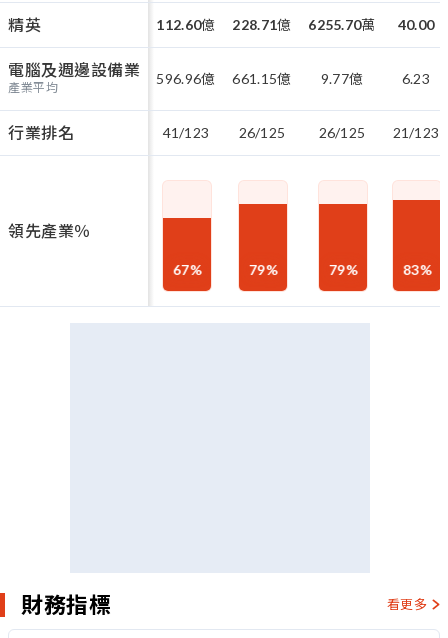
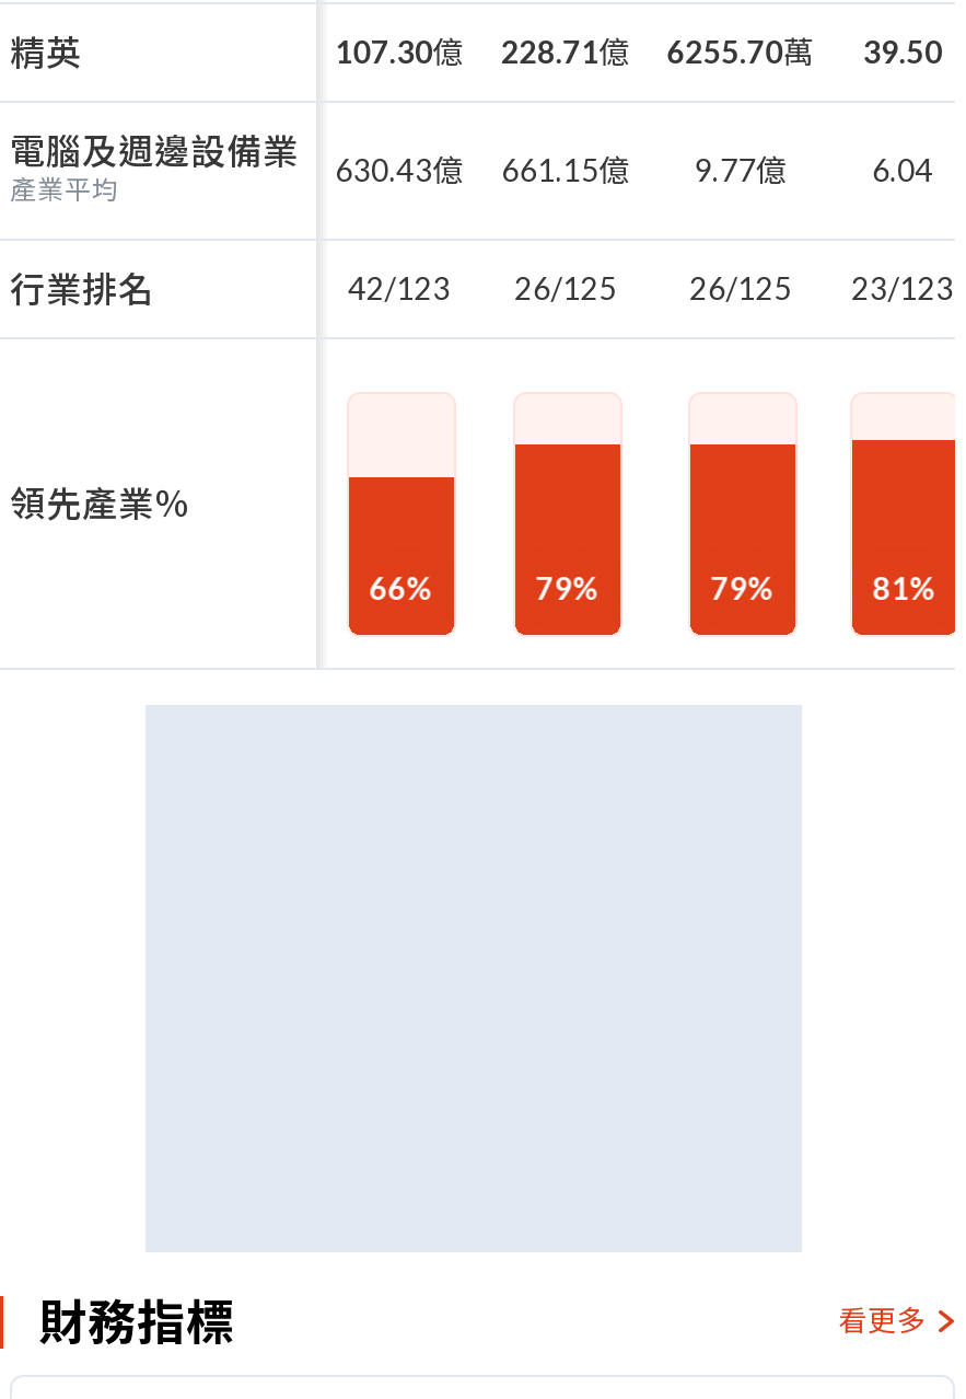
[156,16,216,33] 112.60億 -> [335,33,464,70] 107.30億
[398,16,434,33] 40.00 -> [863,33,942,70] 39.50
[8,60,363,87] 電腦及週邊設備業 596.96億 661.15億 9.77億 -> [10,129,787,188] 電腦及週邊設備業 630.43億 661.15億 9.77億
[402,70,430,87] 6.23 -> [872,151,933,188] 6.04
[163,124,209,141] 41/123 -> [348,269,451,307] 42/123
[393,124,439,141] 21/123 -> [851,269,954,307] 23/123
[172,261,202,278] 67% -> [369,569,434,606] 66%
[402,261,432,278] 83% -> [872,569,937,606] 81%

